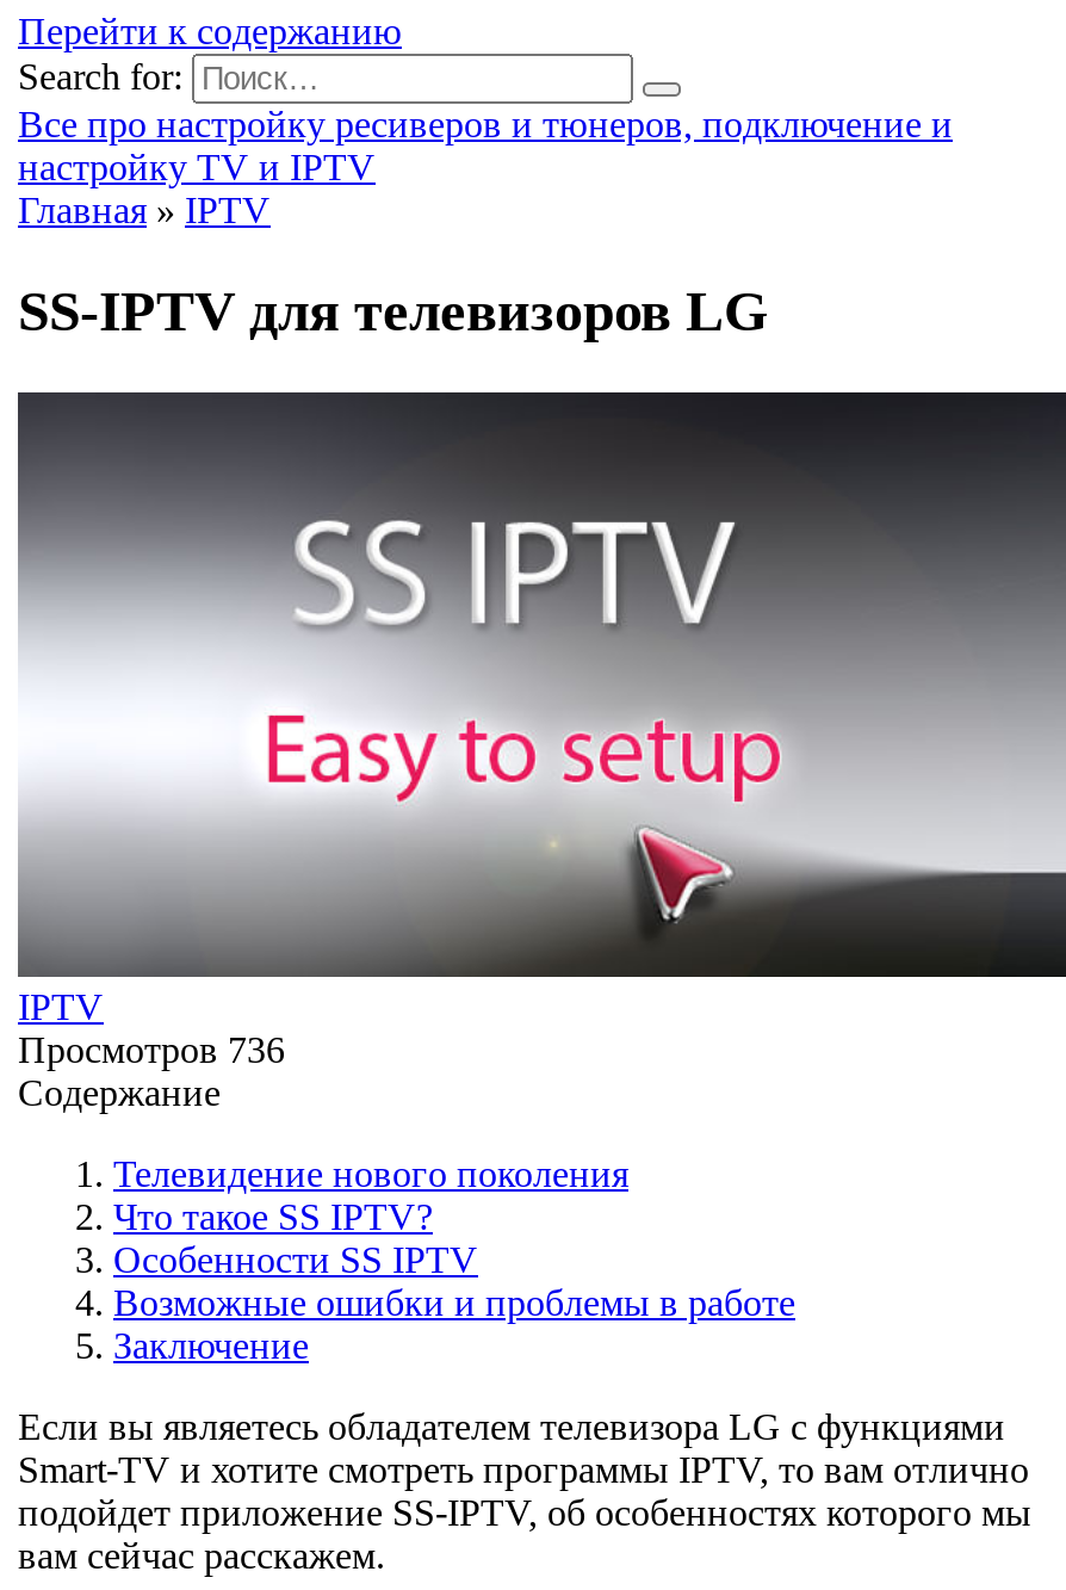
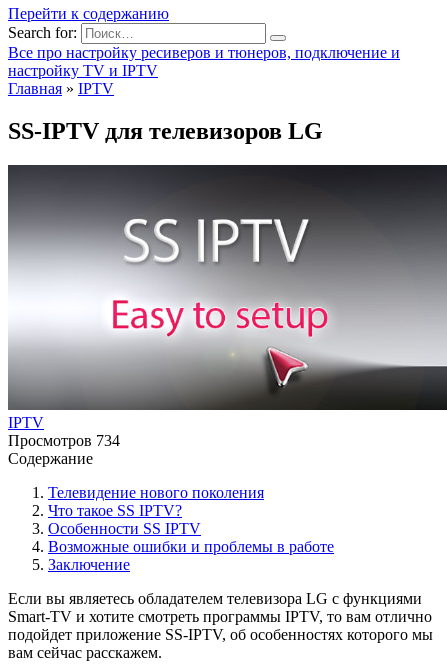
[18,1029,285,1069] Просмотров 736 -> [8,432,120,449] Просмотров 734

